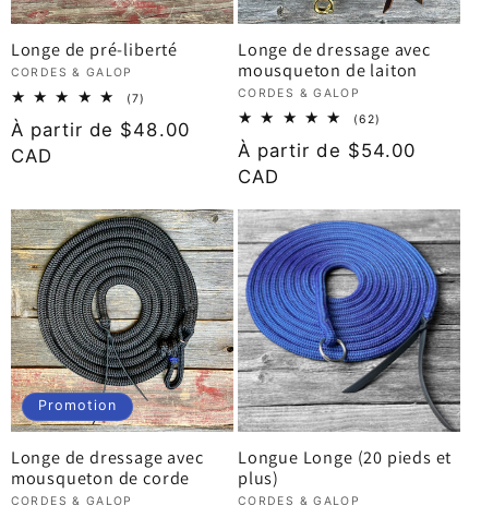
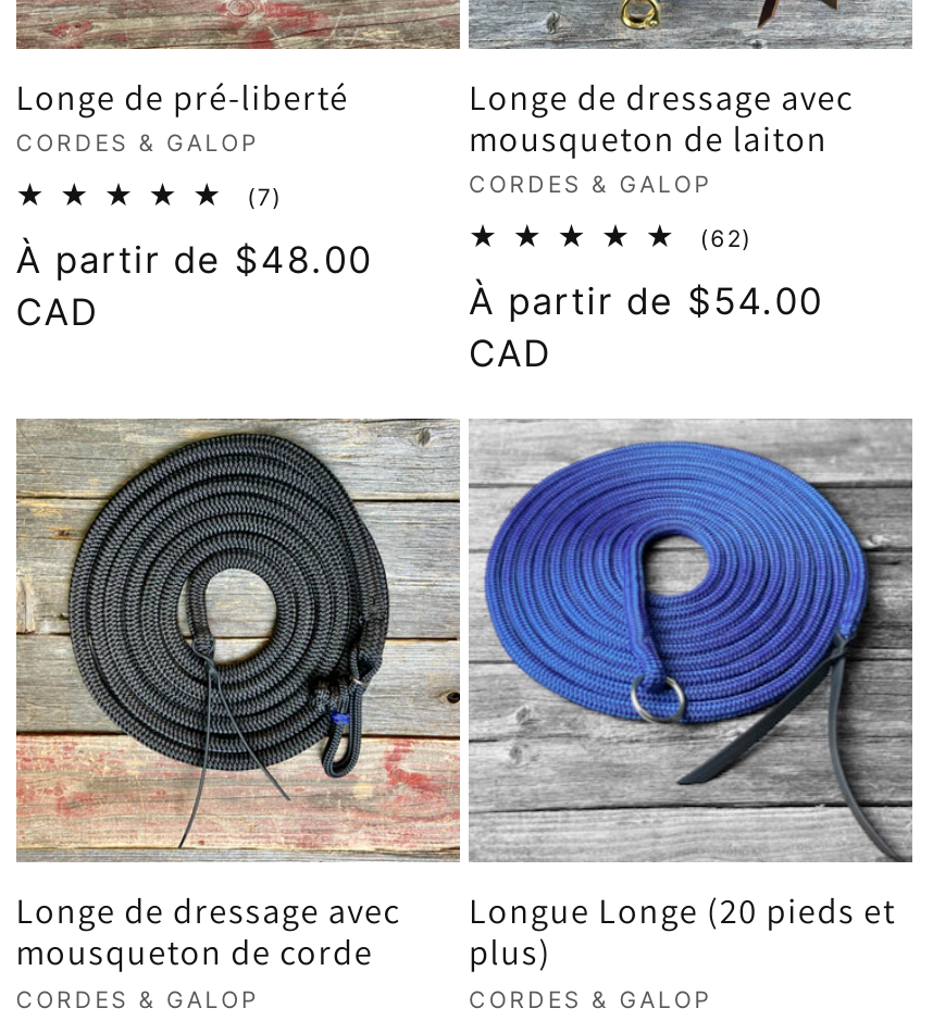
[38,397,117,414] Promotion -> none

